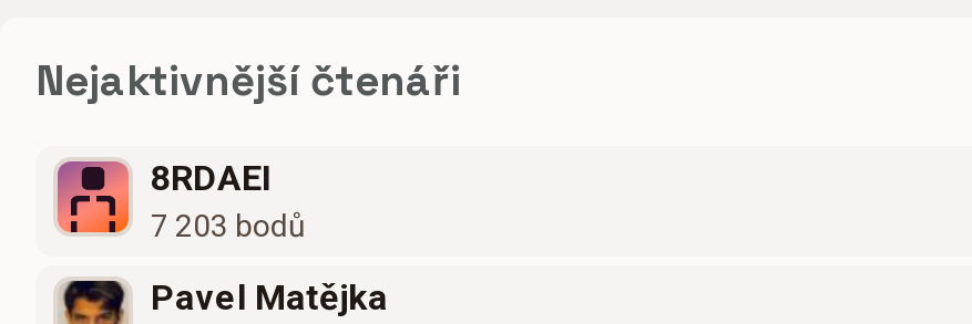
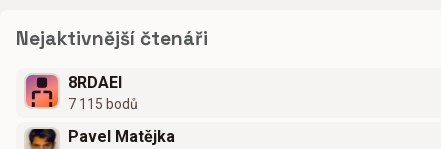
[151,207,306,243] 7 203 bodů -> [68,96,138,112] 7 115 bodů

